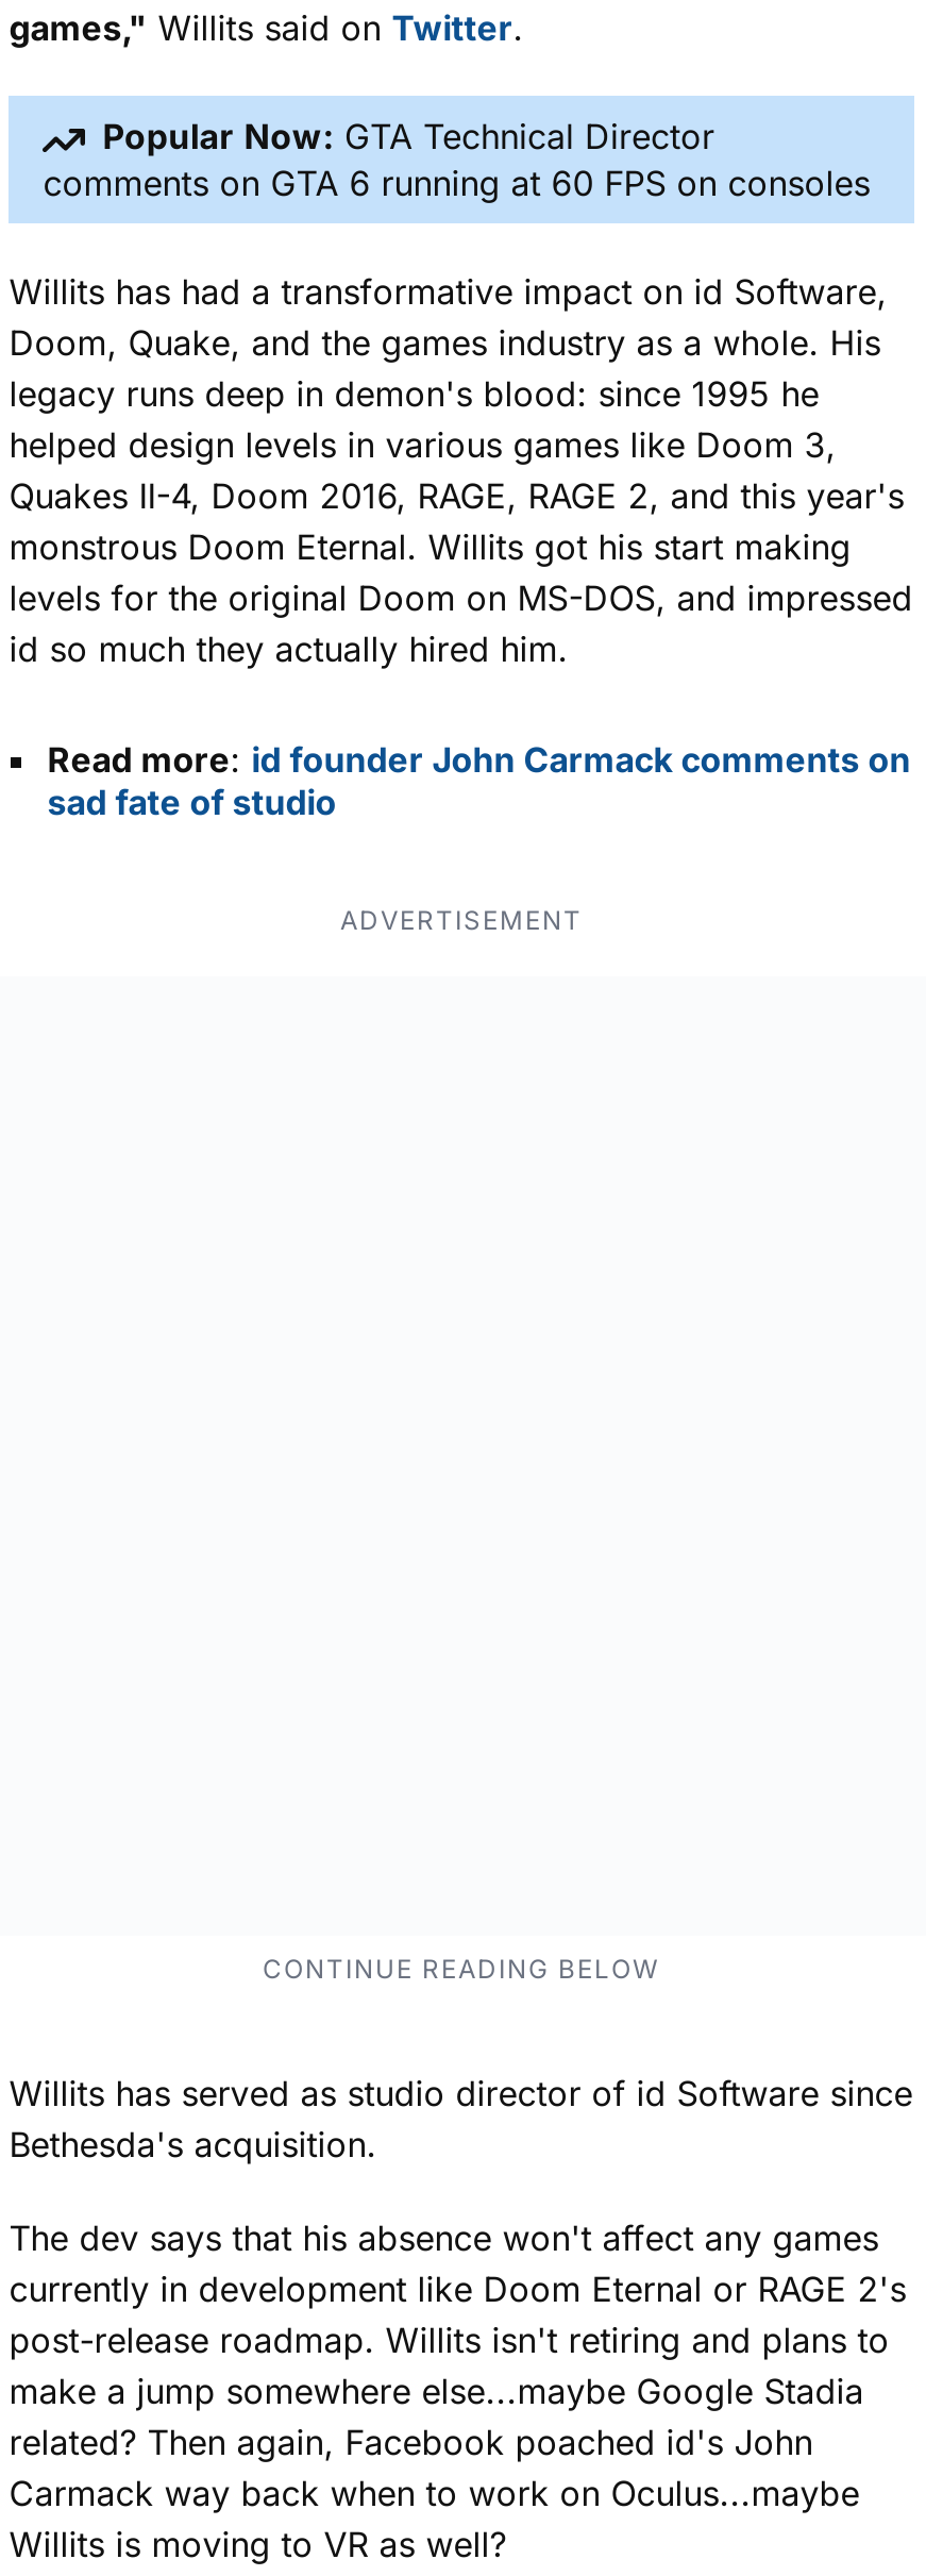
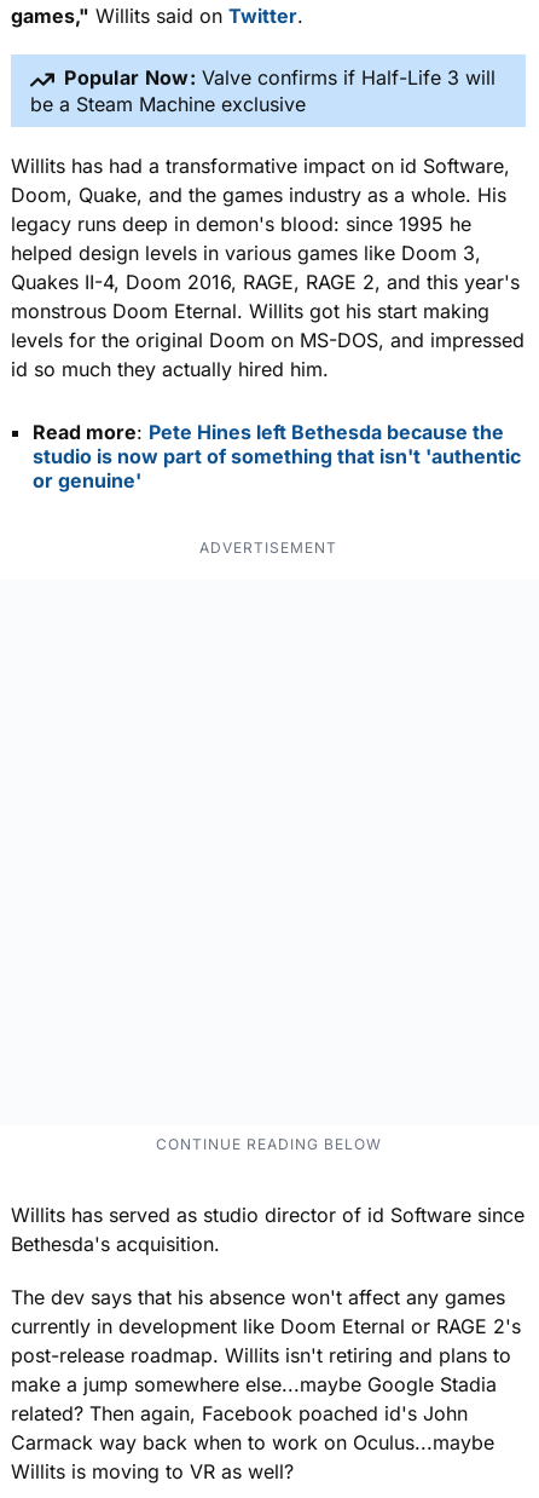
[43,115,870,204] Popular Now: GTA Technical Director | comments on GTA 6 running at 60 FPS on consoles -> [30,65,495,116] Popular Now: Valve confirms if Half-Life 3 will | be a Steam Machine exclusive
[47,739,910,824] Read more: id founder John Carmack comments on | sad fate of studio -> [33,420,521,493] Read more: Pete Hines left Bethesda because the | studio is now part of something that isn't 'authentic | or genuine'

